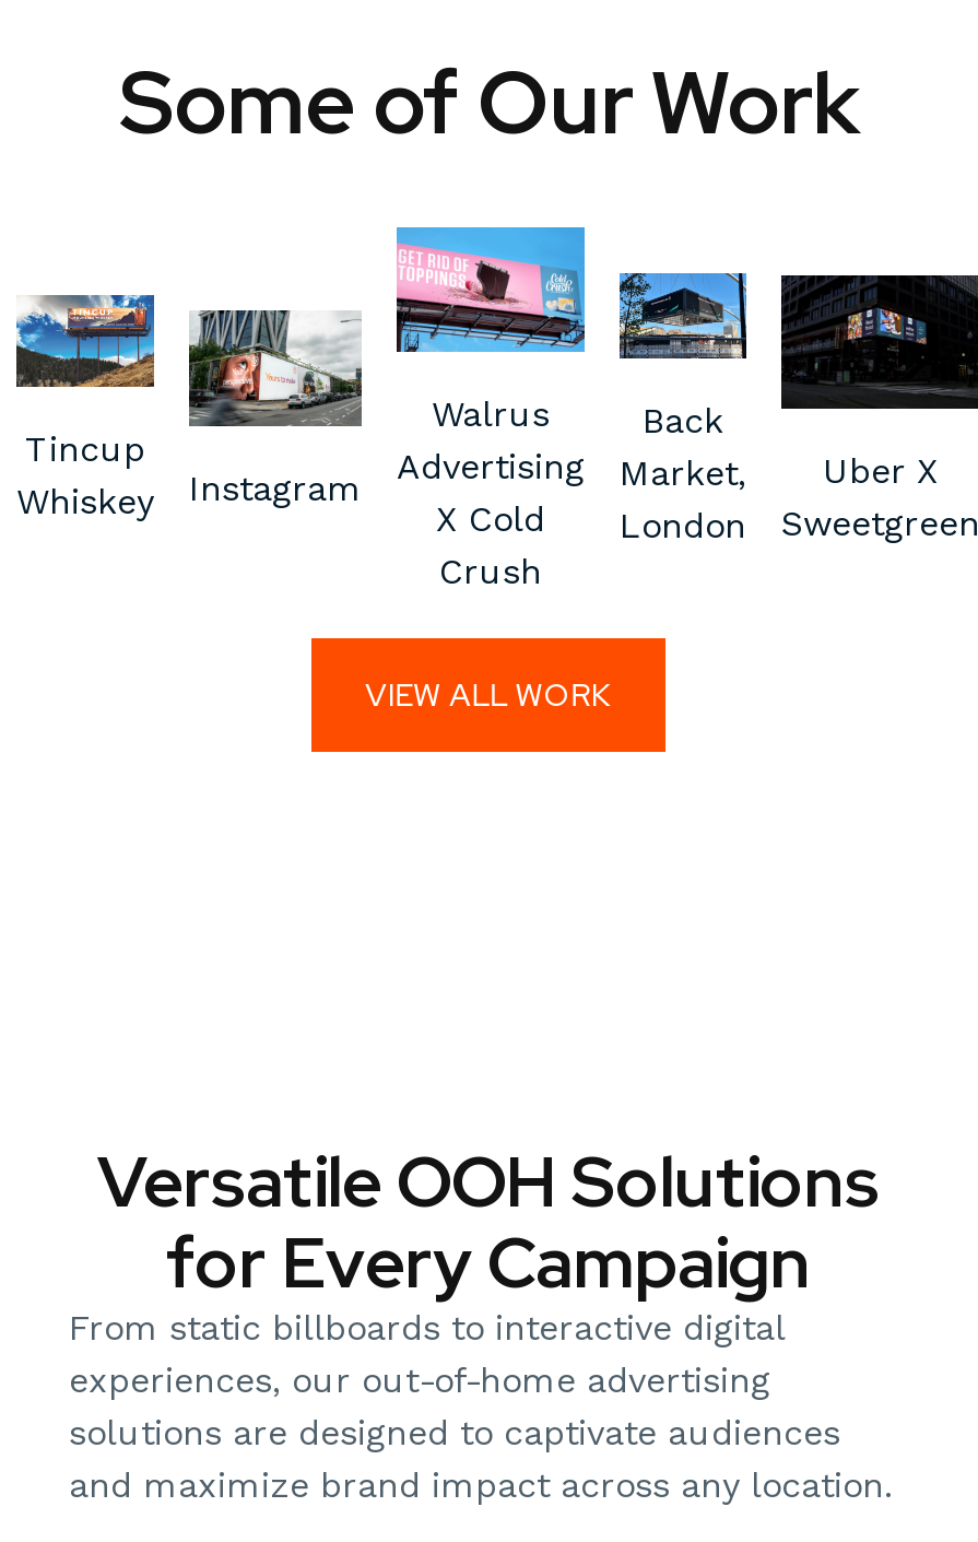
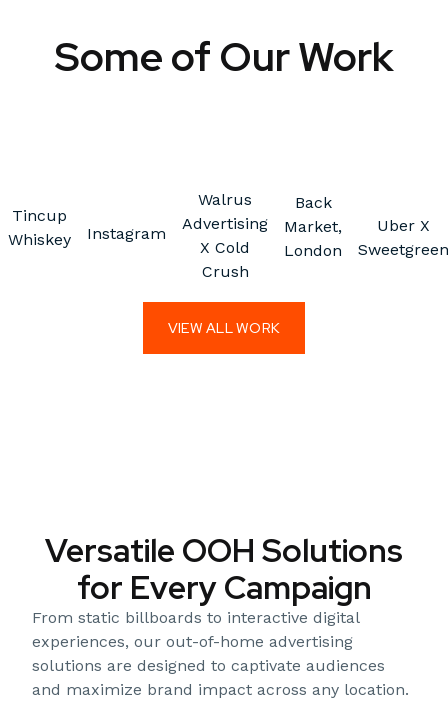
[394,225,587,354] [image] -> none
[617,271,749,361] [image] -> none
[779,273,971,411] [image] -> none
[14,293,156,389] [image] -> none
[187,308,364,428] [image] -> none

